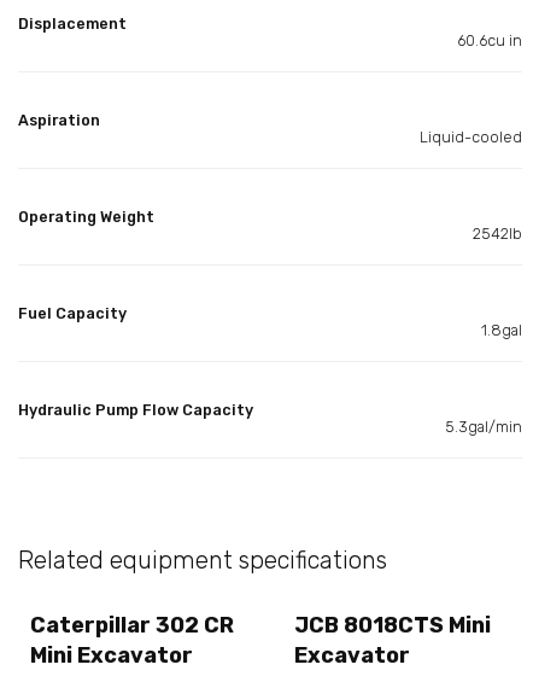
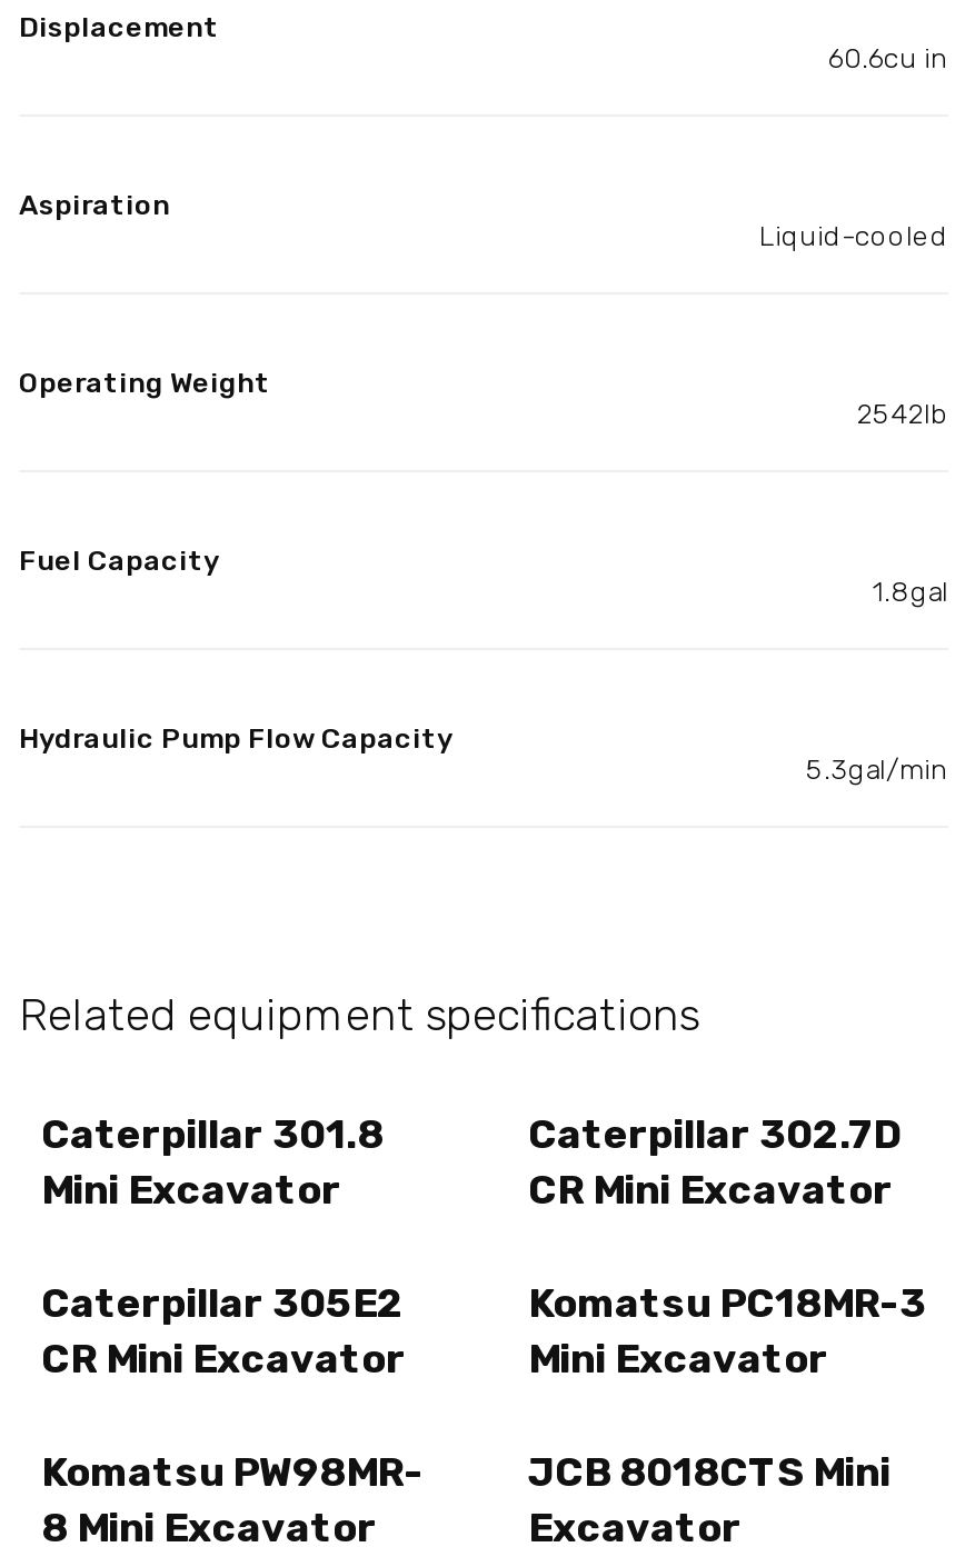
none -> [41,1110,902,1384] Caterpillar 302.7D | CR Mini Excavator | Caterpillar 305E2 | CR Mini Excavator
[30,612,234,638] Caterpillar 302 CR -> [41,1110,384,1159] Caterpillar 301.8
none -> [41,1279,926,1553] Komatsu PC18MR-3 | Mini Excavator | Komatsu PW98MR- | 8 Mini Excavator

